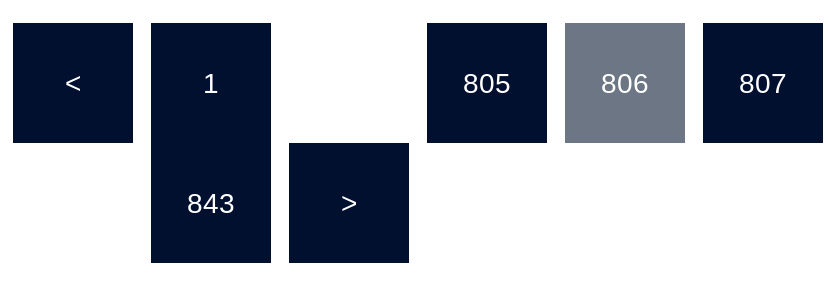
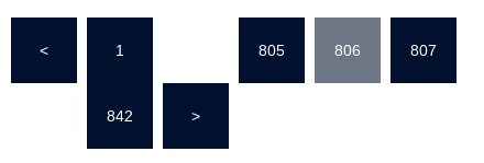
[187,188,235,220] 843 -> [107,107,133,125] 842

